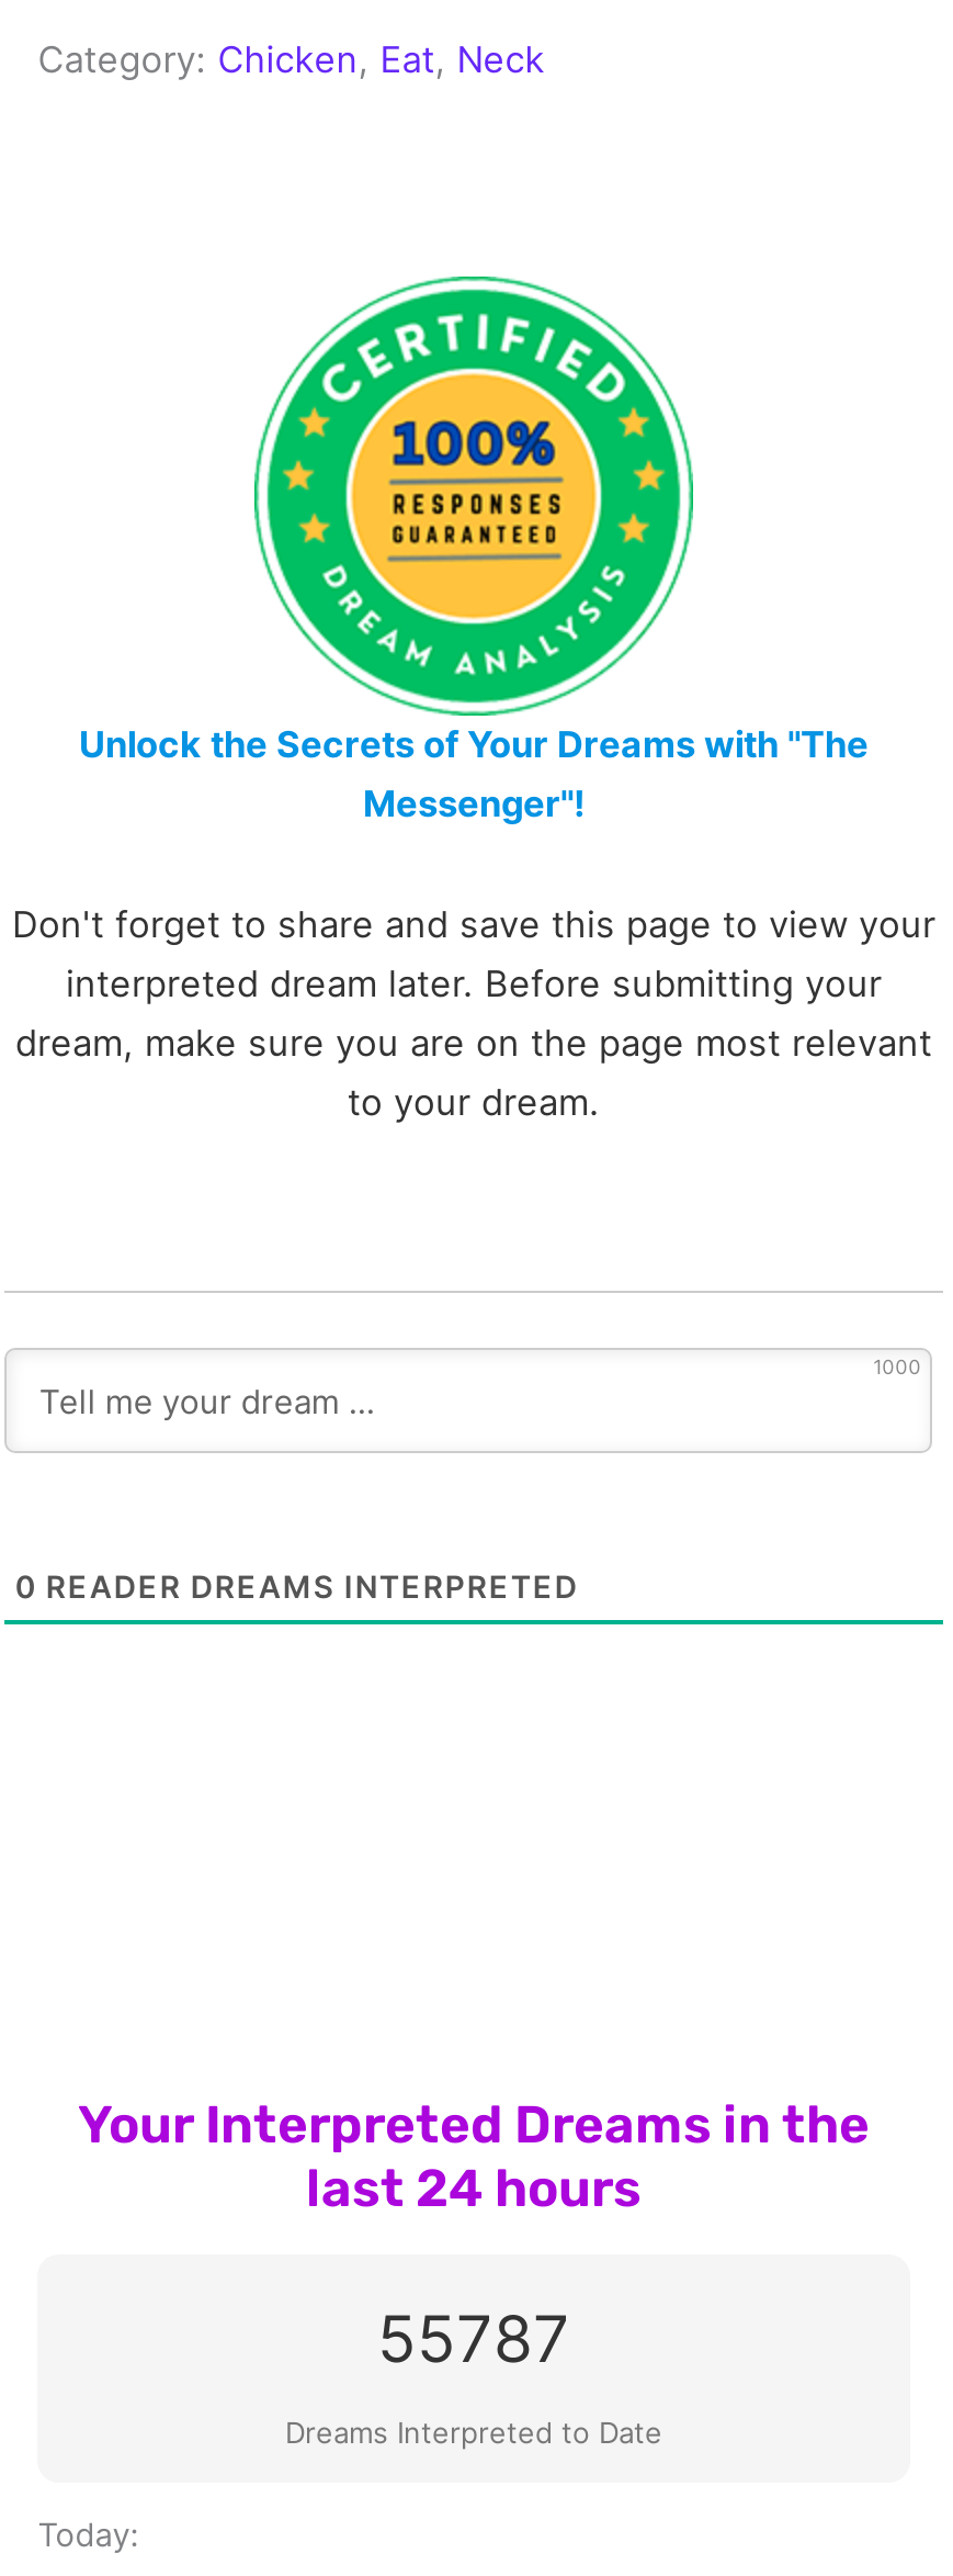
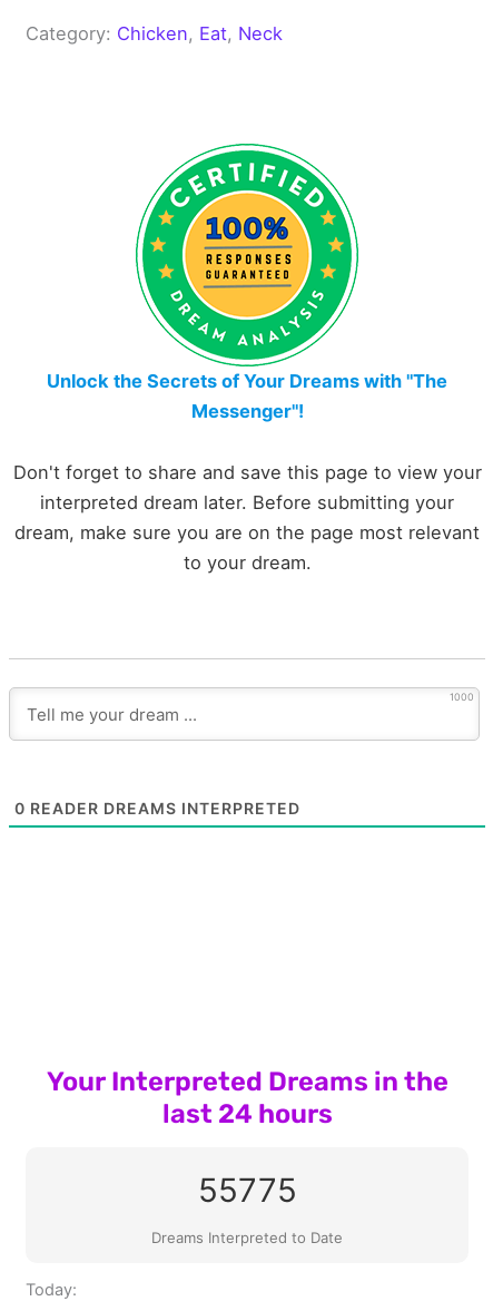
[377,2301,570,2378] 55787 -> [198,1171,297,1210] 55775

